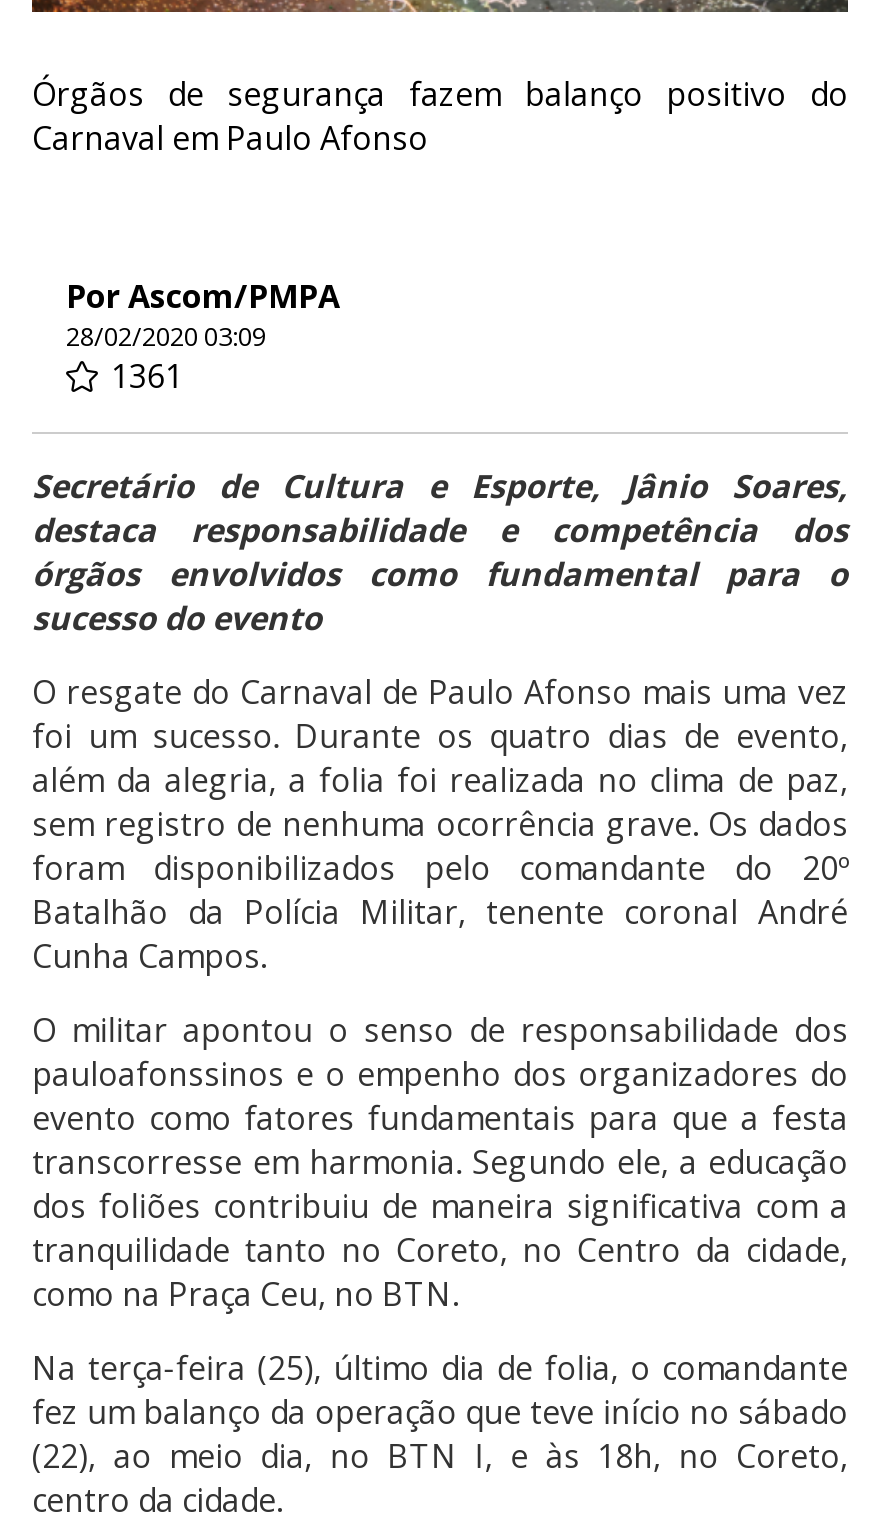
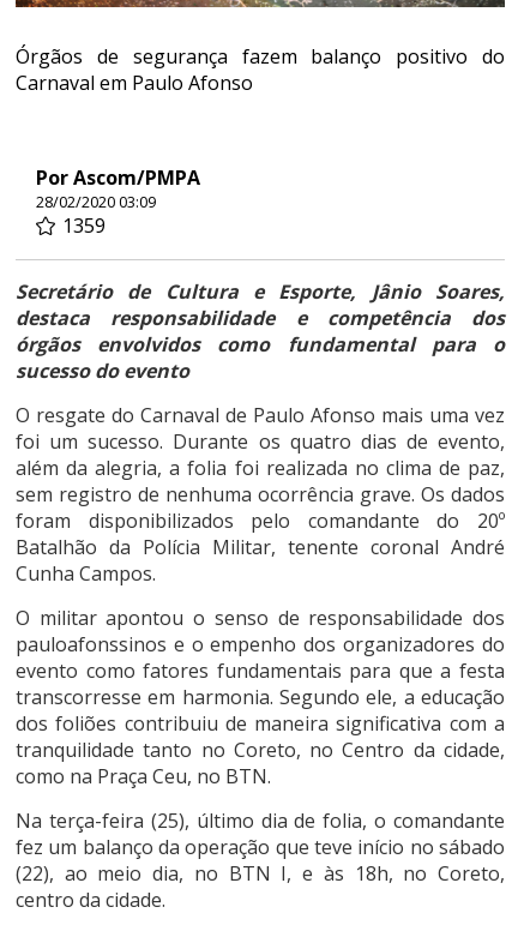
[111,353,183,397] 1361 -> [63,212,106,238] 1359

